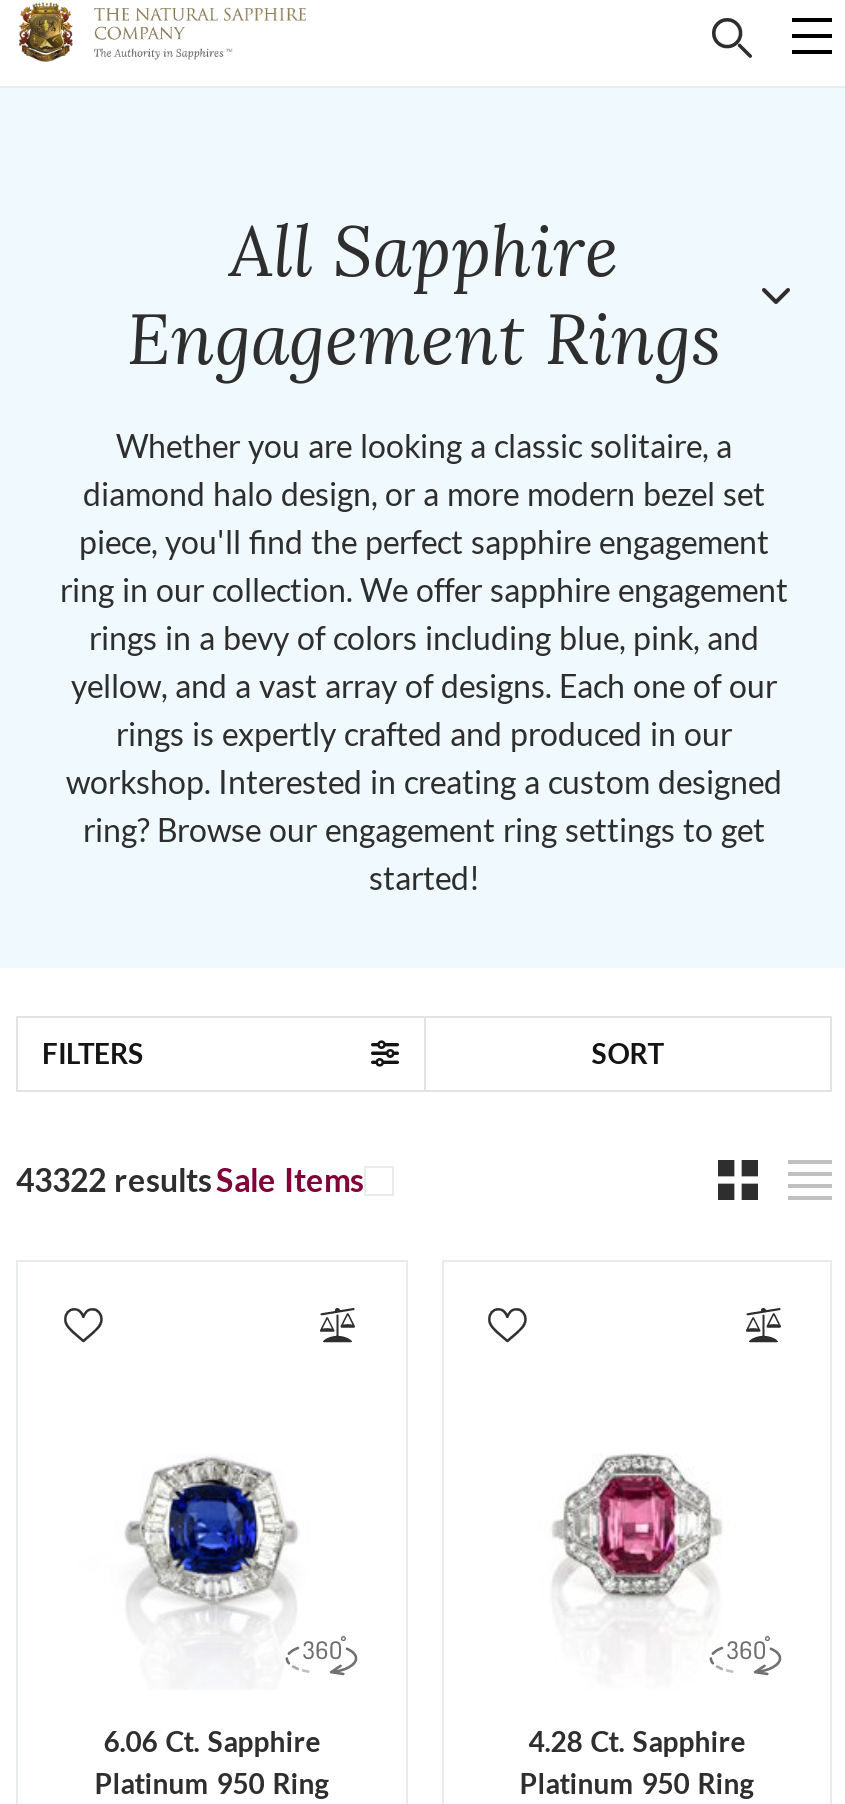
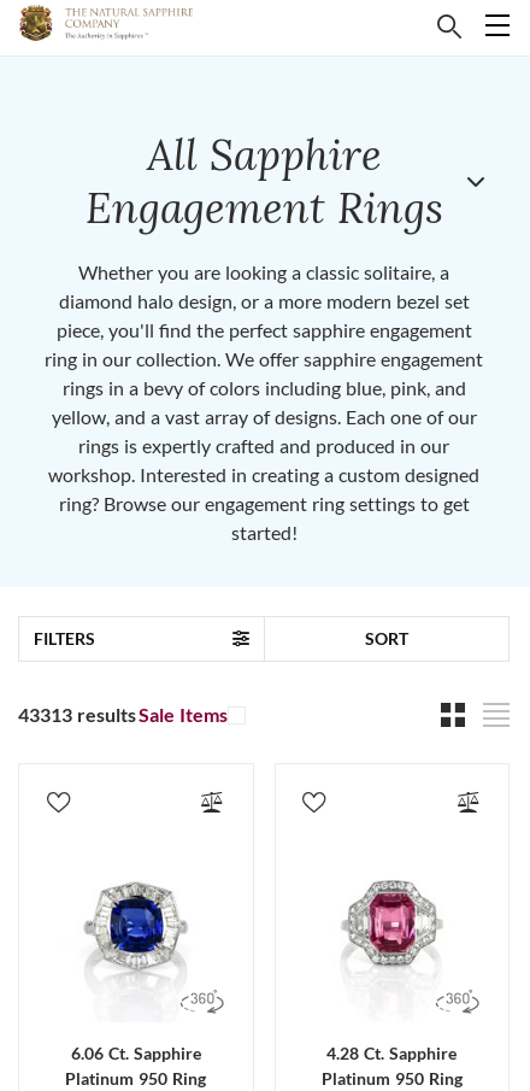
[16,1159,364,1198] 43322 results Sale Items -> [18,702,228,726] 43313 results Sale Items

